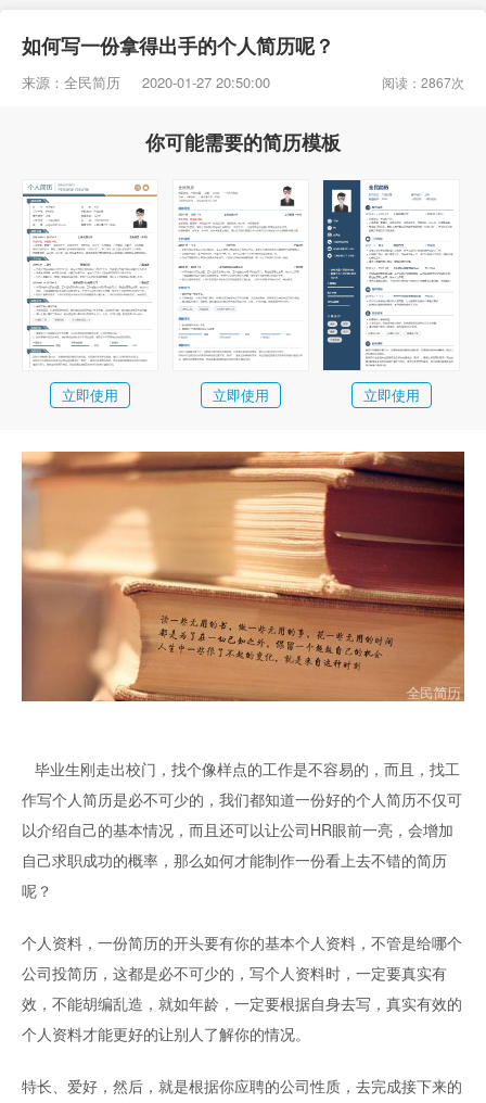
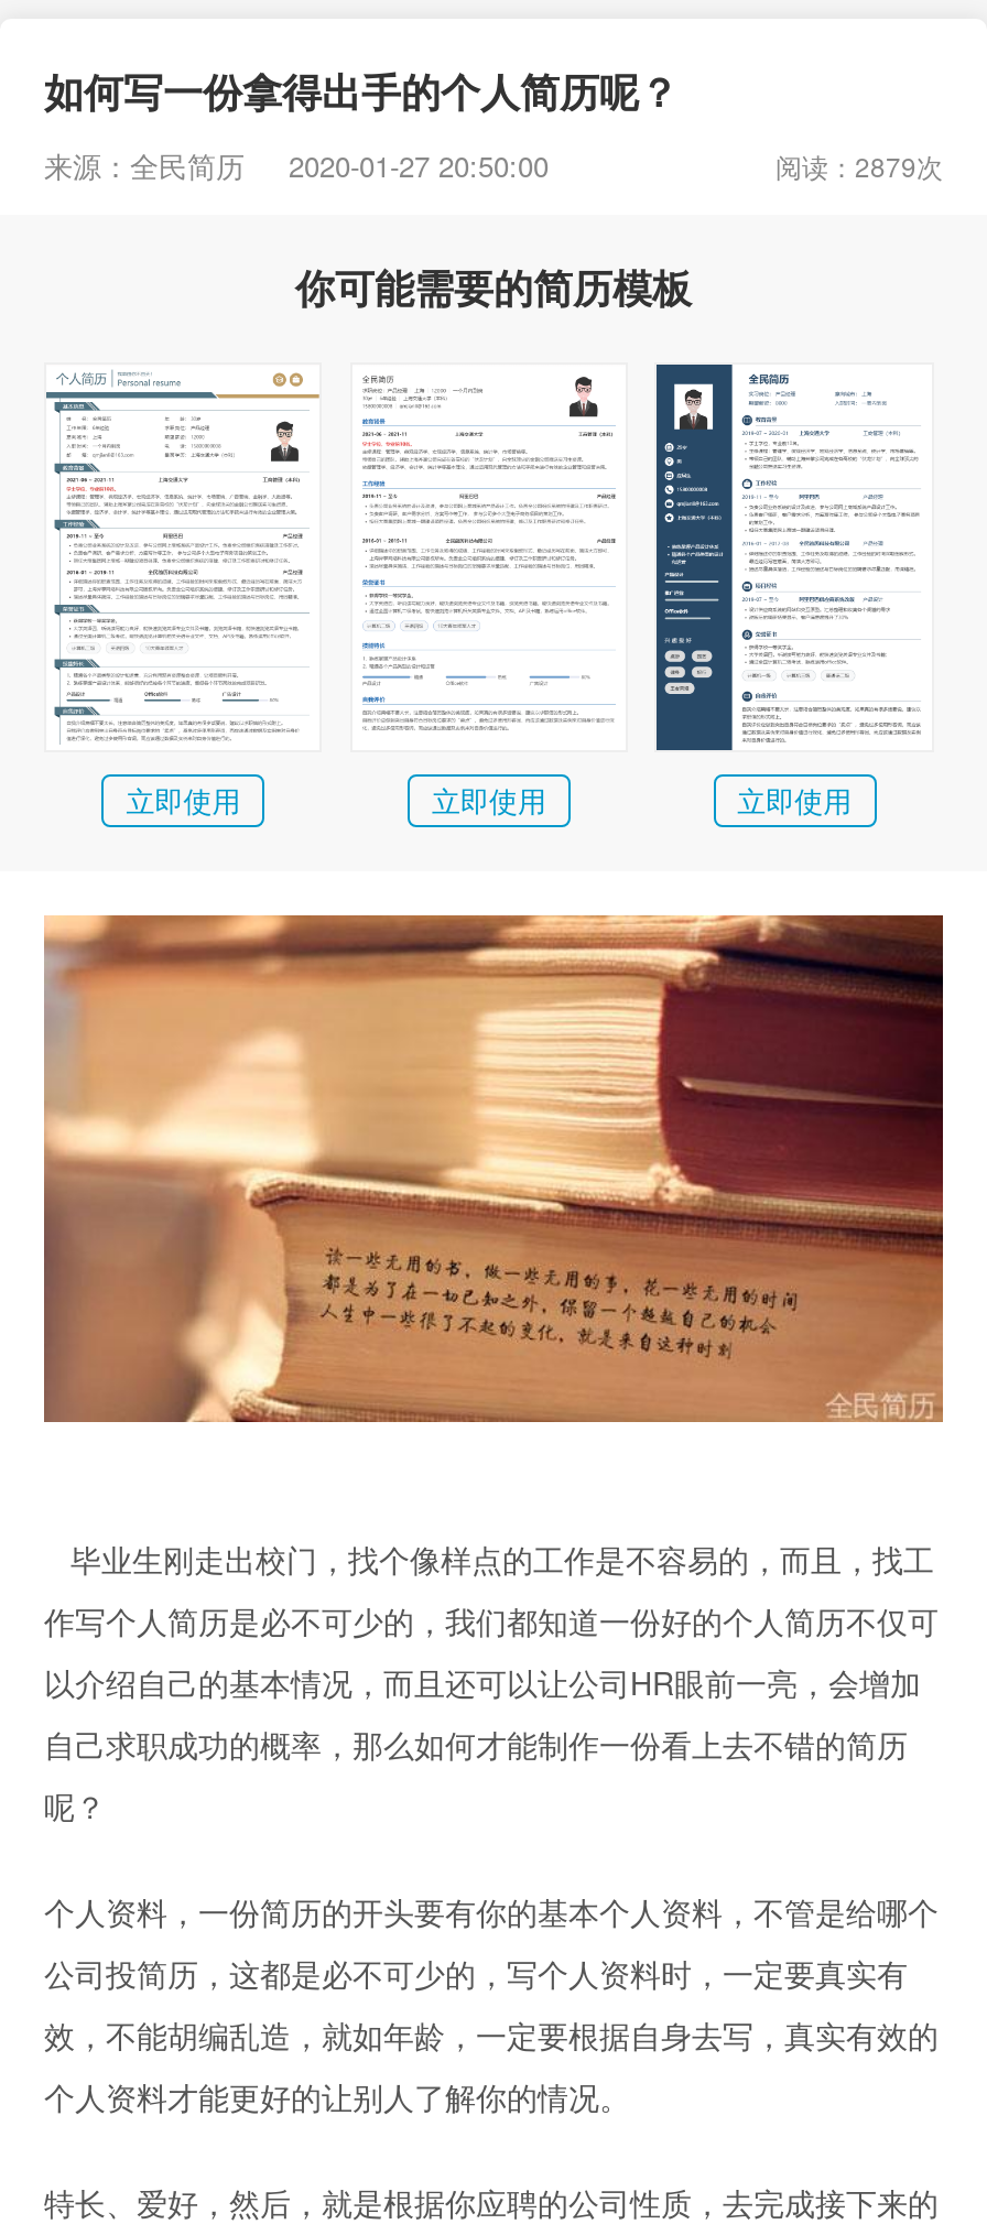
[382,73,464,91] 阅读：2867次 -> [775,147,943,184] 阅读：2879次

